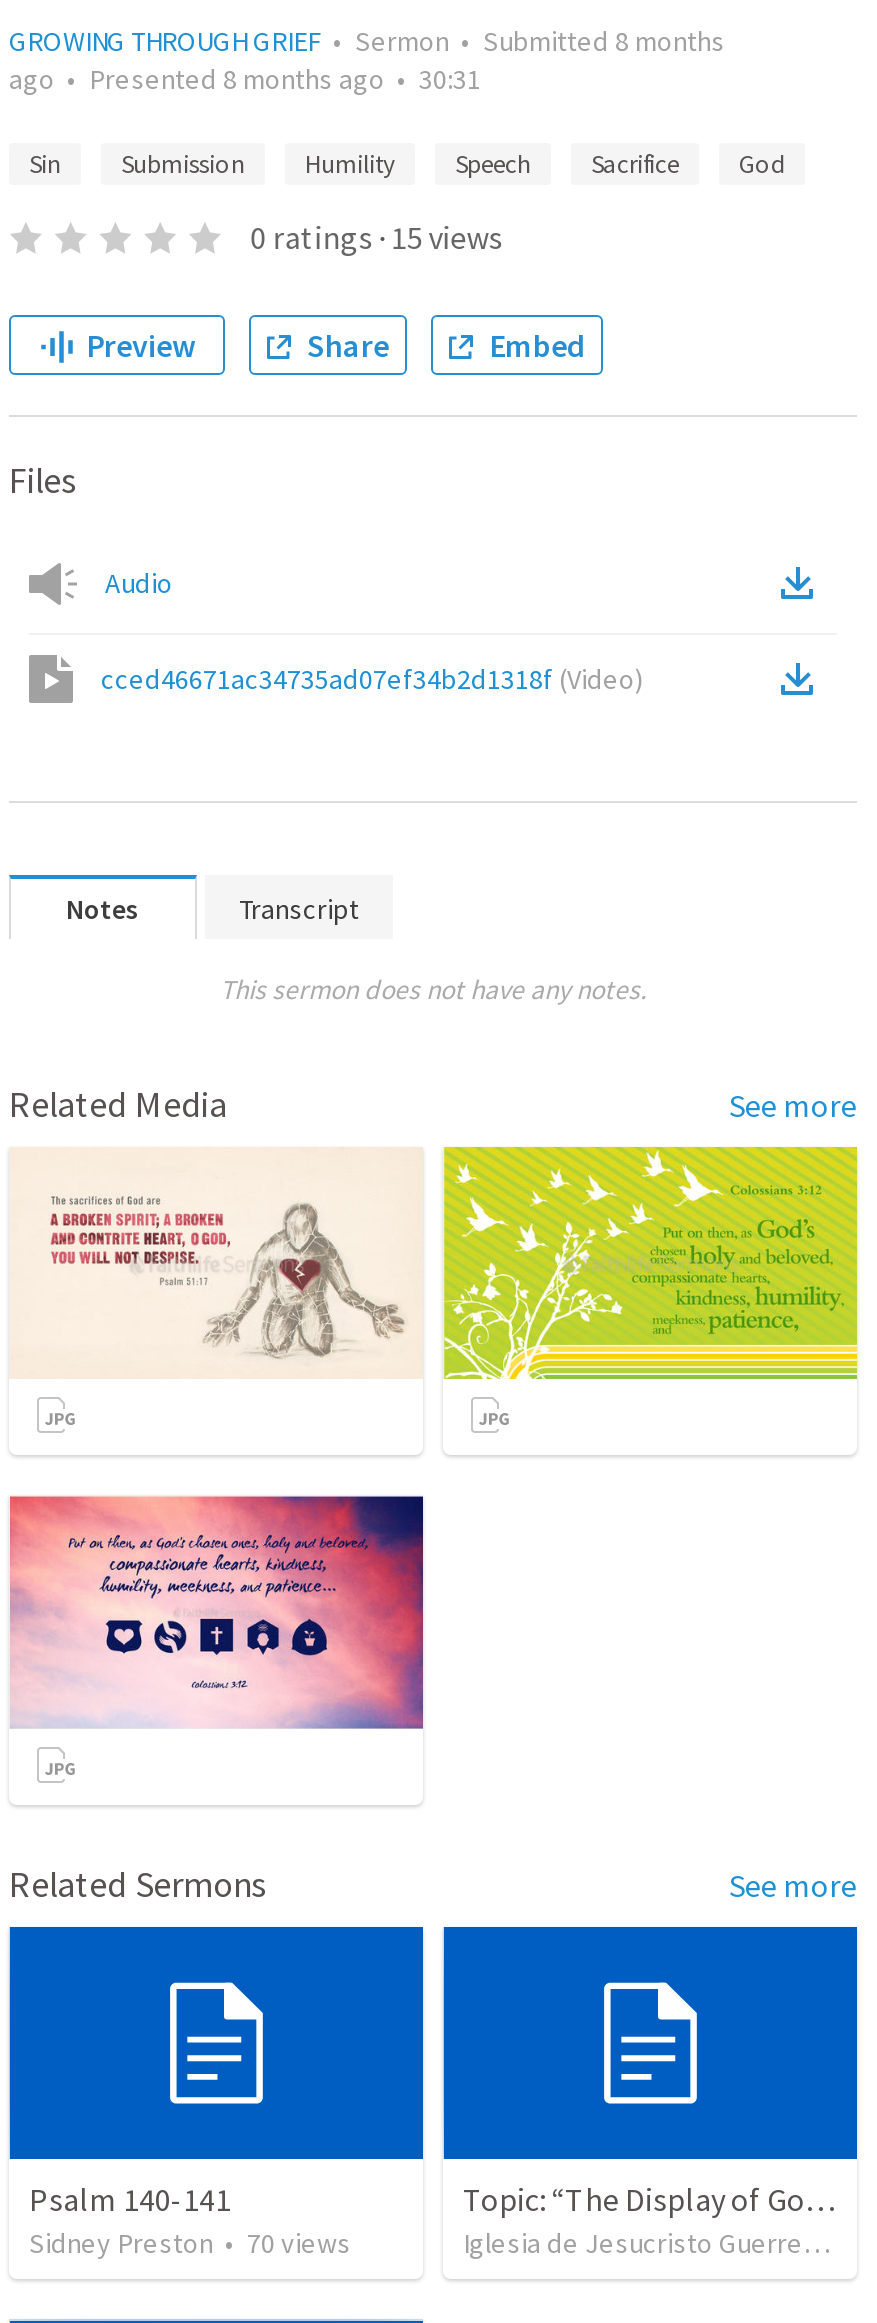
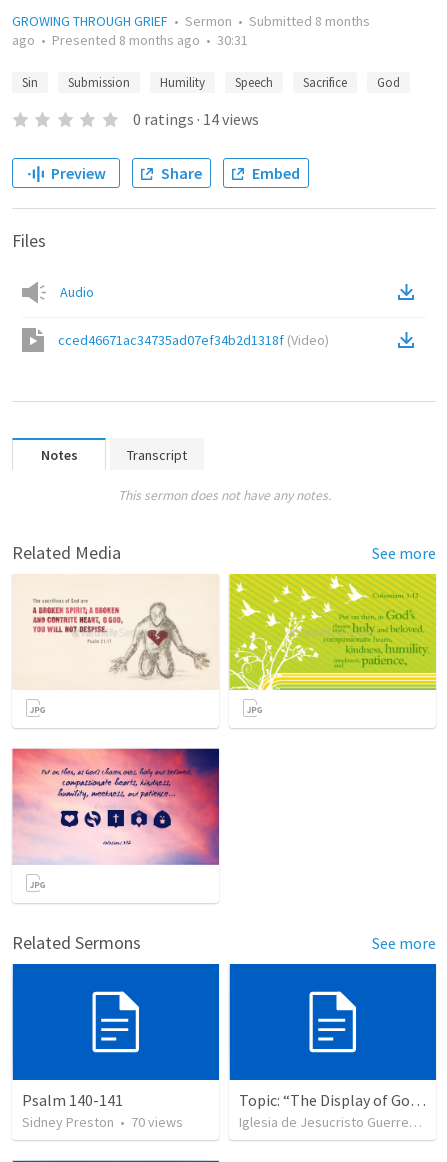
[250,217,502,257] 0 ratings · 15 views -> [133,109,259,129] 0 ratings · 14 views

